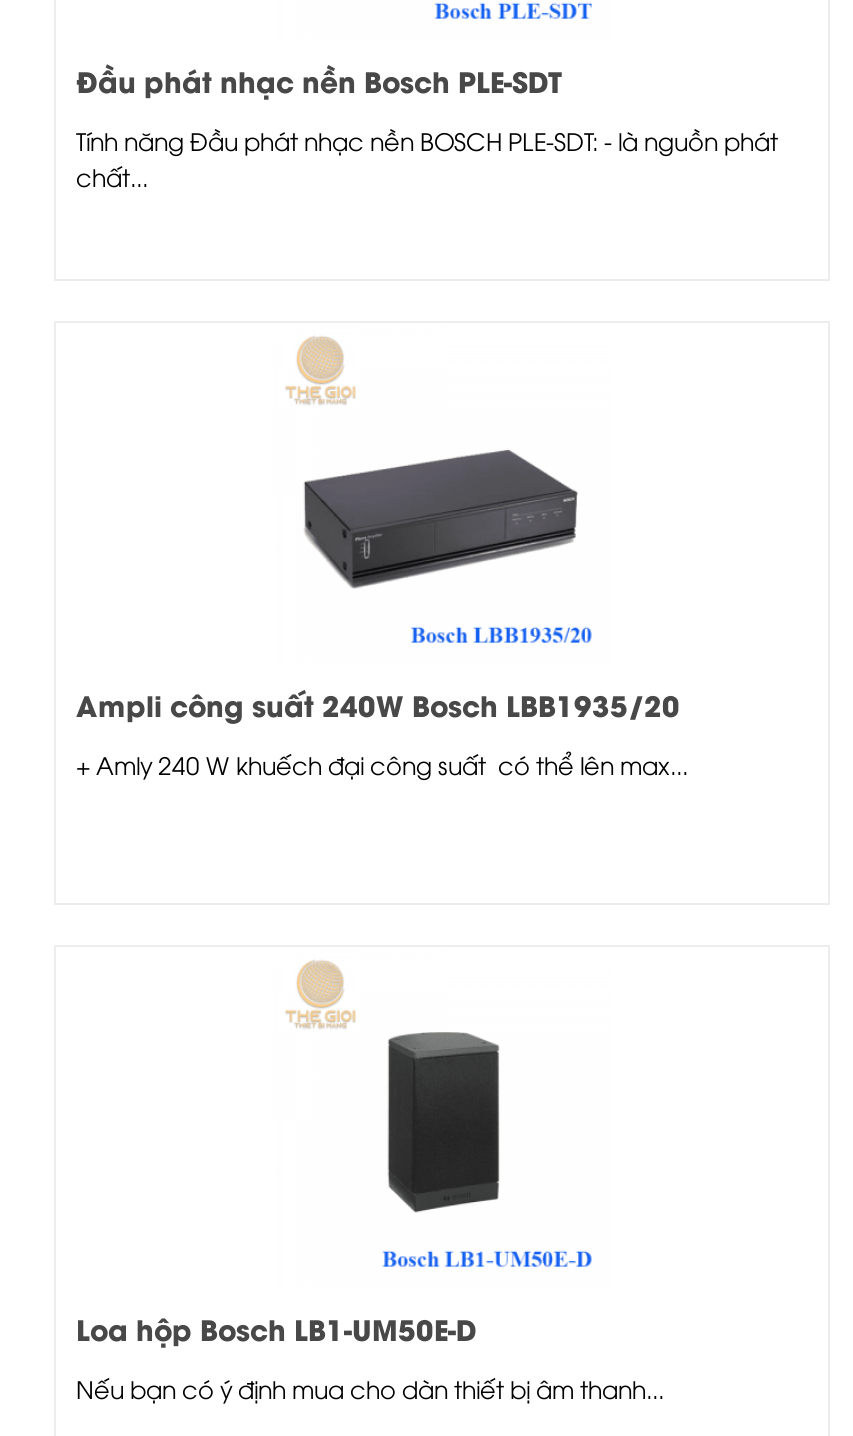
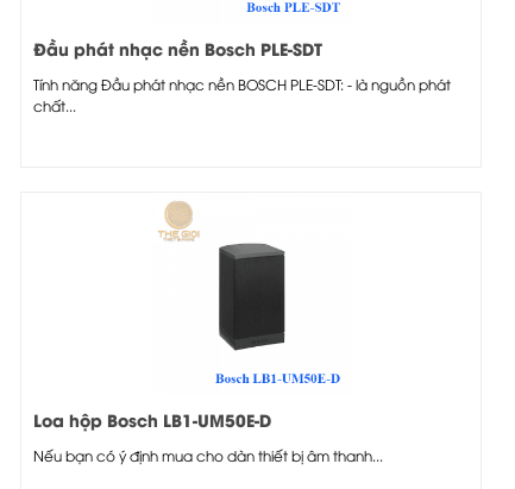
[302,449,580,589] [image] -> none
[76,683,688,781] Ampli công suất 240W Bosch LBB1935/20 | + Amly 240 W khuếch đại công suất có thể lên max... -> none

